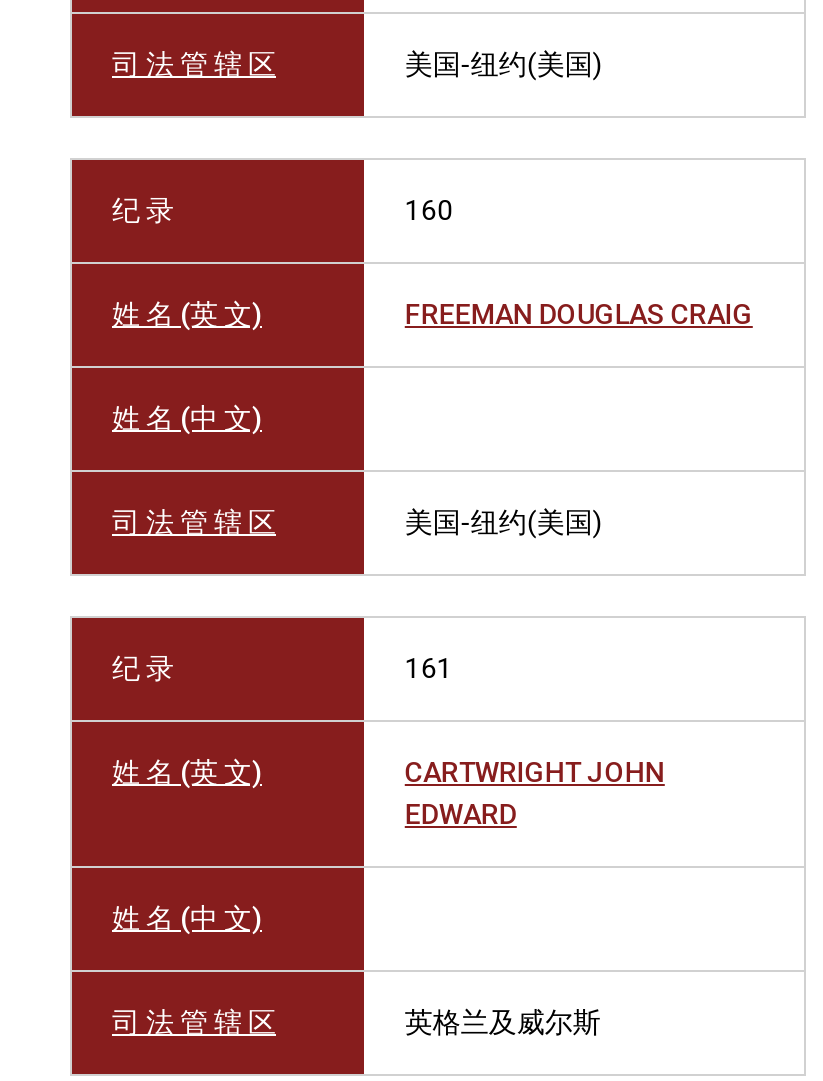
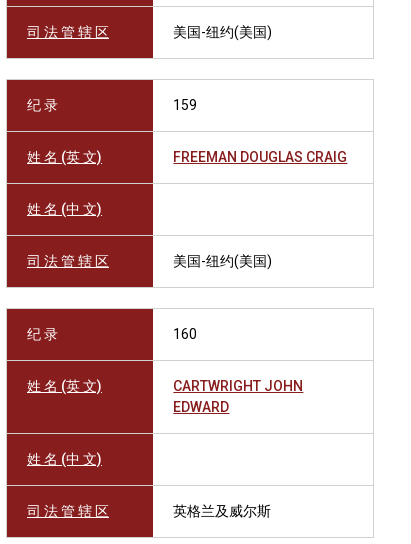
[405,194,453,226] 160 -> [173,97,197,113] 159
[405,652,453,684] 161 -> [173,326,197,342] 160

